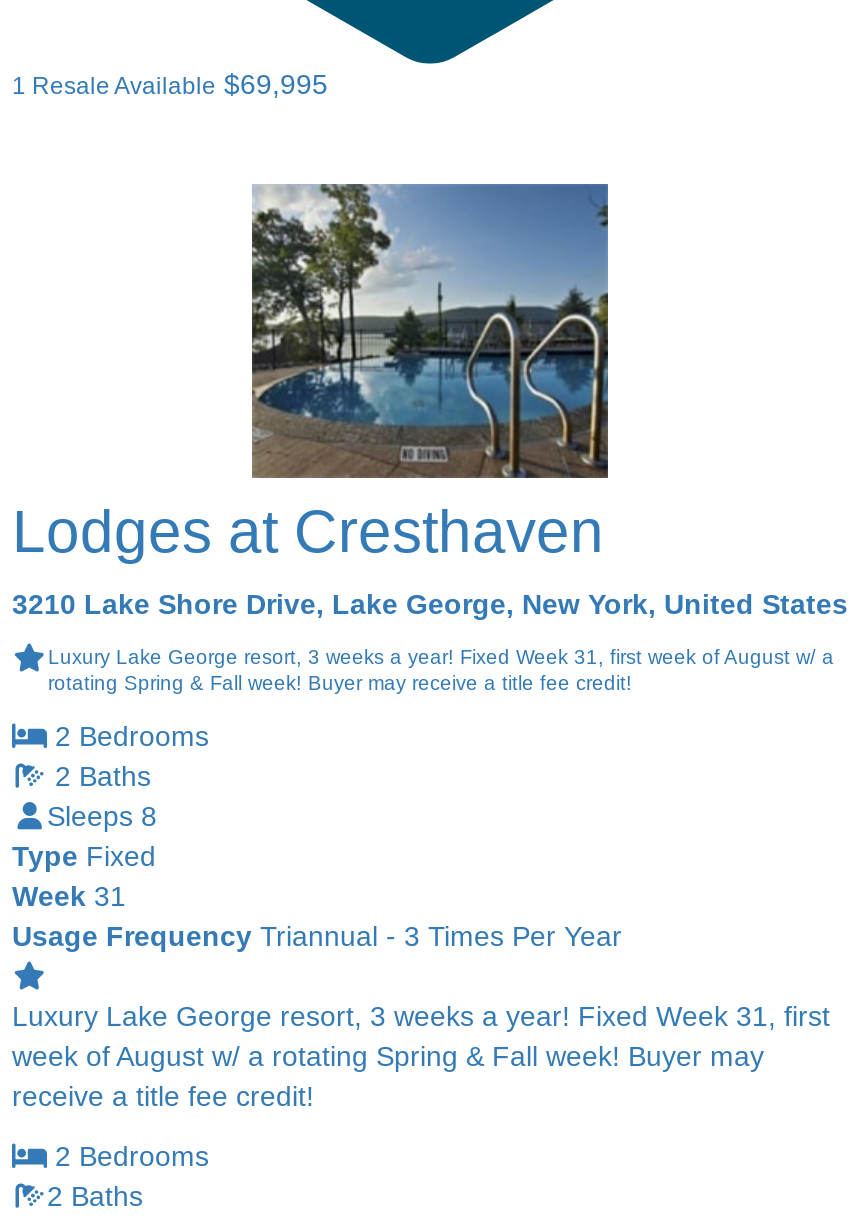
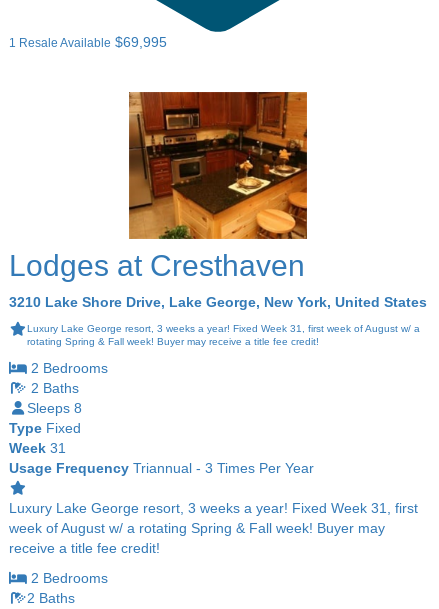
[250,182,610,480] [image] -> [128,91,308,240] [image]

